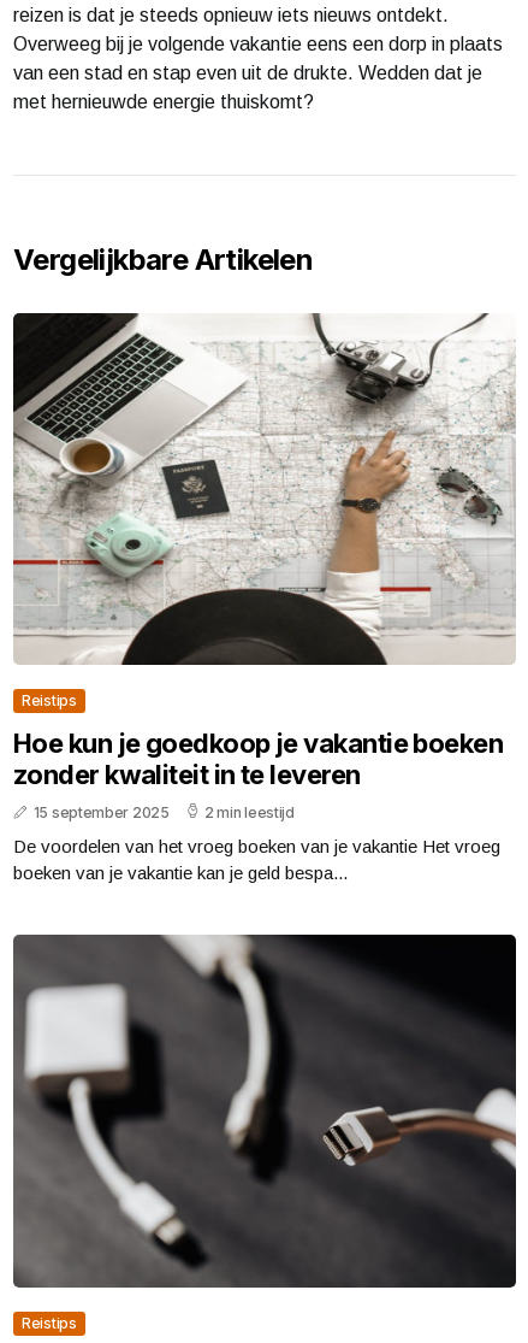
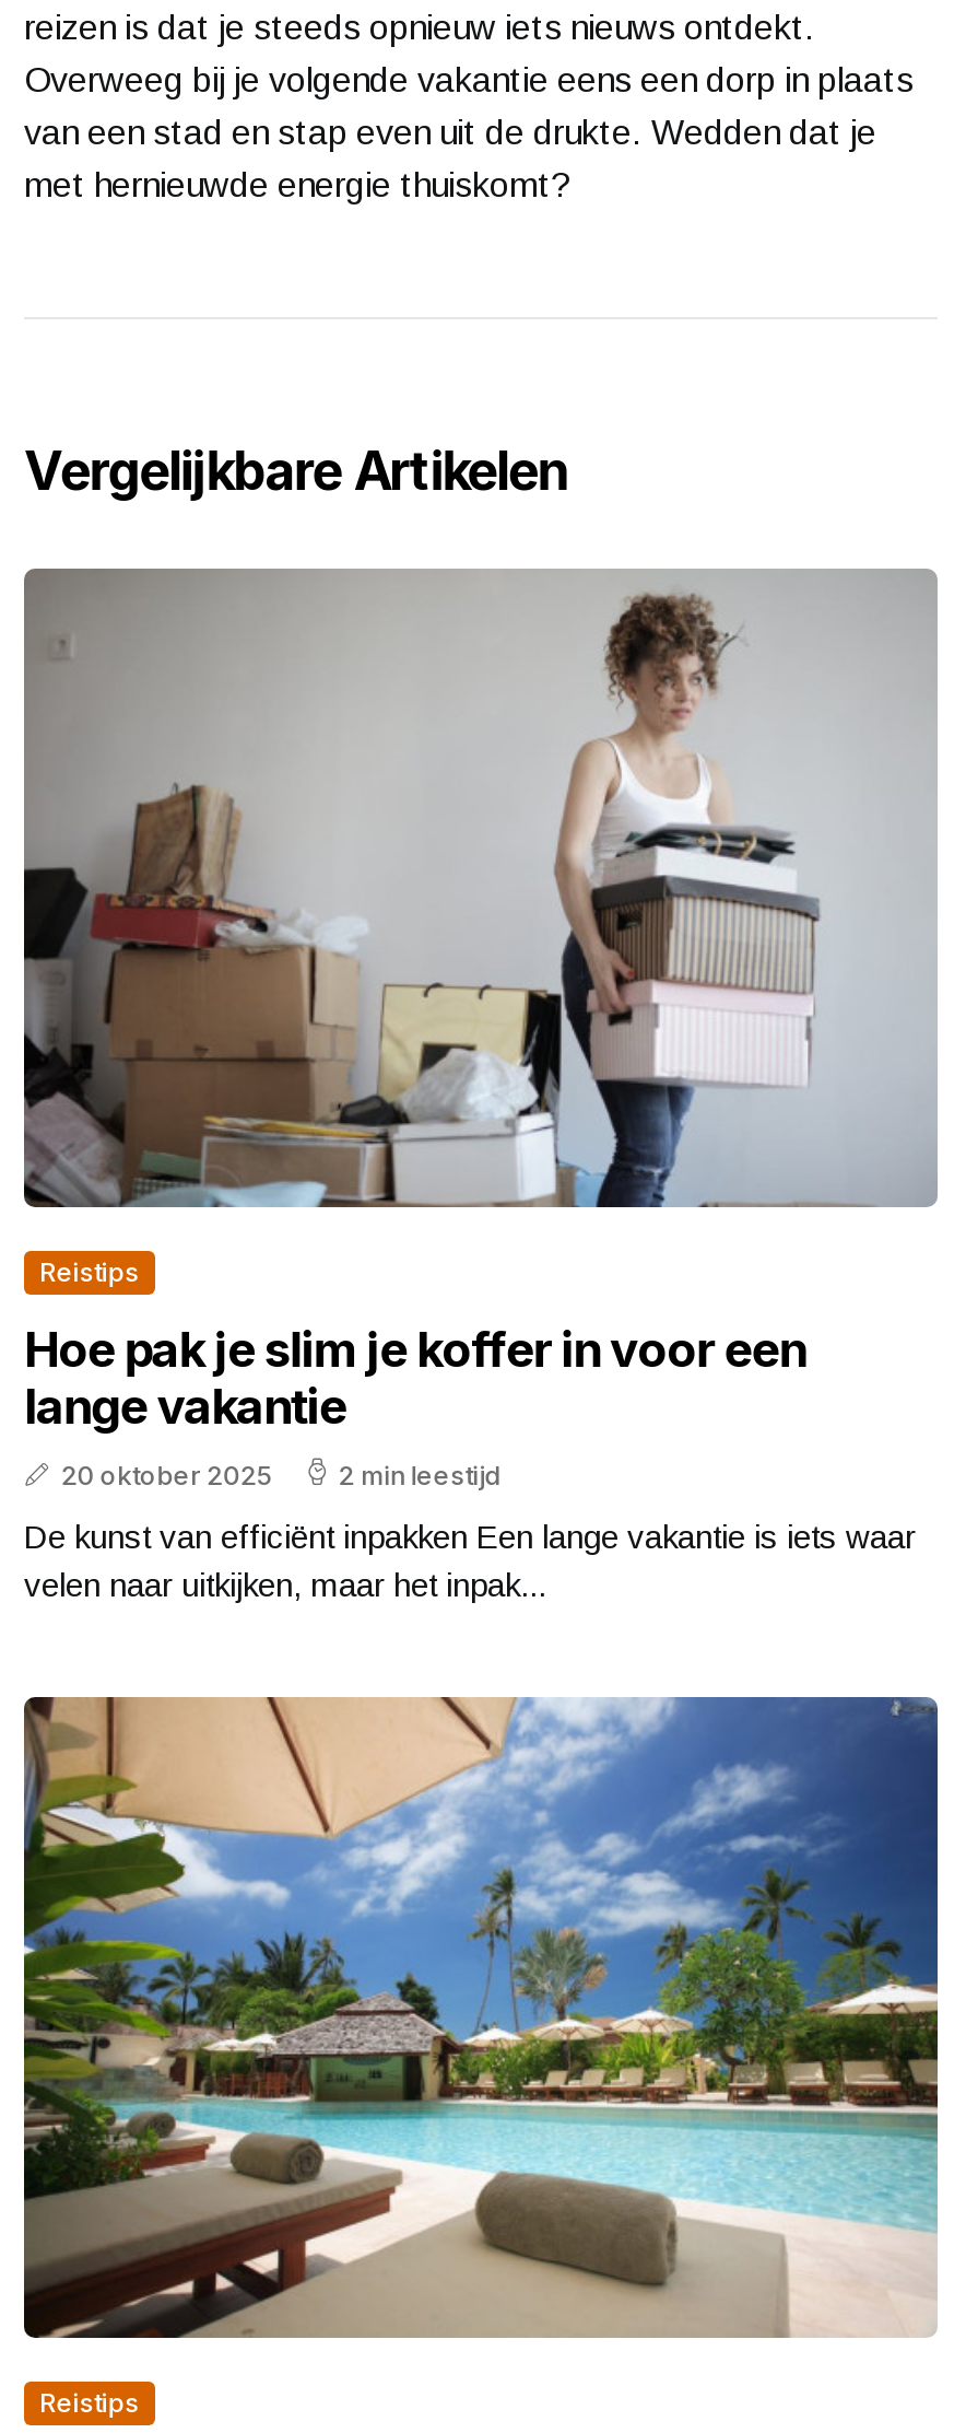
[13,313,515,666] [image] -> [22,566,938,1209] [image]
[13,728,503,822] Hoe kun je goedkoop je vakantie boeken | zonder kwaliteit in te leveren | 15 september 2025 -> [24,1322,806,1492] Hoe pak je slim je koffer in voor een | lange vakantie | 20 oktober 2025
[13,836,500,883] De voordelen van het vroeg boeken van je vakantie Het vroeg | boeken van je vakantie kan je geld bespa... -> [24,1518,916,1604] De kunst van efficiënt inpakken Een lange vakantie is iets waar | velen naar uitkijken, maar het inpak...
[13,933,517,1289] [image] -> [22,1695,940,2338] [image]

